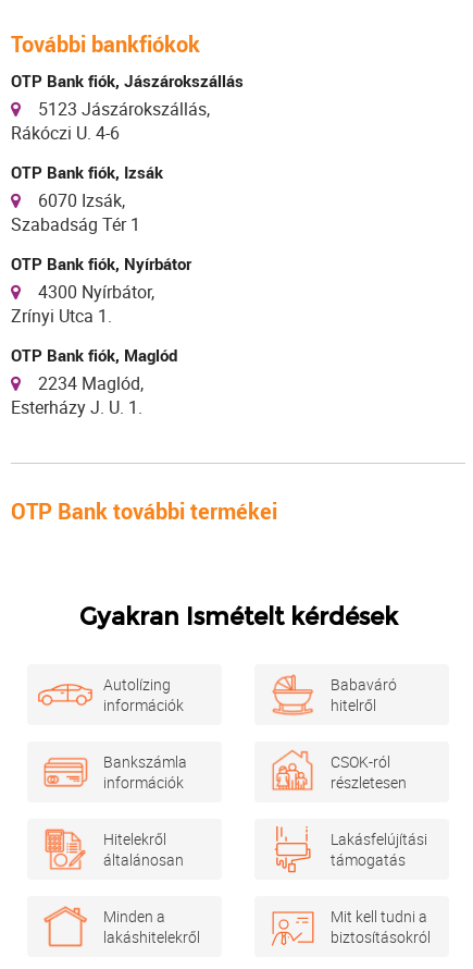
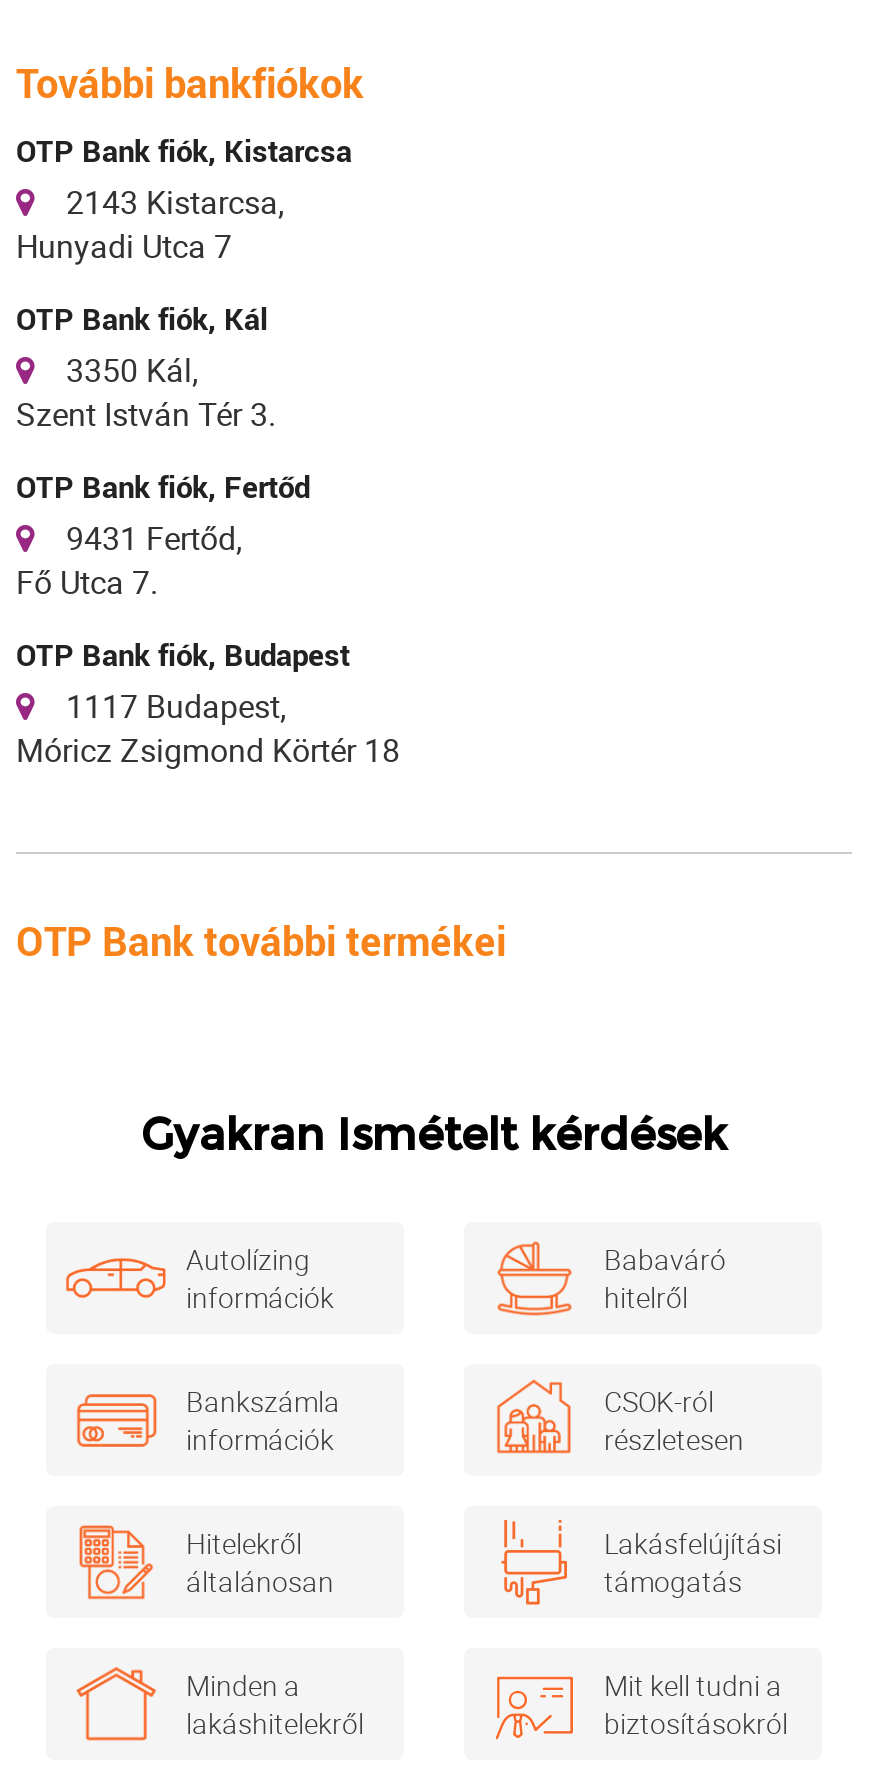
[11,70,244,145] OTP Bank fiók, Jászárokszállás | 5123 Jászárokszállás, | Rákóczi U. 4-6 -> [16,130,352,268] OTP Bank fiók, Kistarcsa | 2143 Kistarcsa, | Hunyadi Utca 7
[11,161,163,236] OTP Bank fiók, Izsák | 6070 Izsák, | Szabadság Tér 1 -> [16,298,276,436] OTP Bank fiók, Kál | 3350 Kál, | Szent István Tér 3.
[11,253,191,328] OTP Bank fiók, Nyírbátor | 4300 Nyírbátor, | Zrínyi Utca 1. -> [16,466,310,604] OTP Bank fiók, Fertőd | 9431 Fertőd, | Fő Utca 7.
[11,344,177,419] OTP Bank fiók, Maglód | 2234 Maglód, | Esterházy J. U. 1. -> [16,634,400,772] OTP Bank fiók, Budapest | 1117 Budapest, | Móricz Zsigmond Körtér 18

